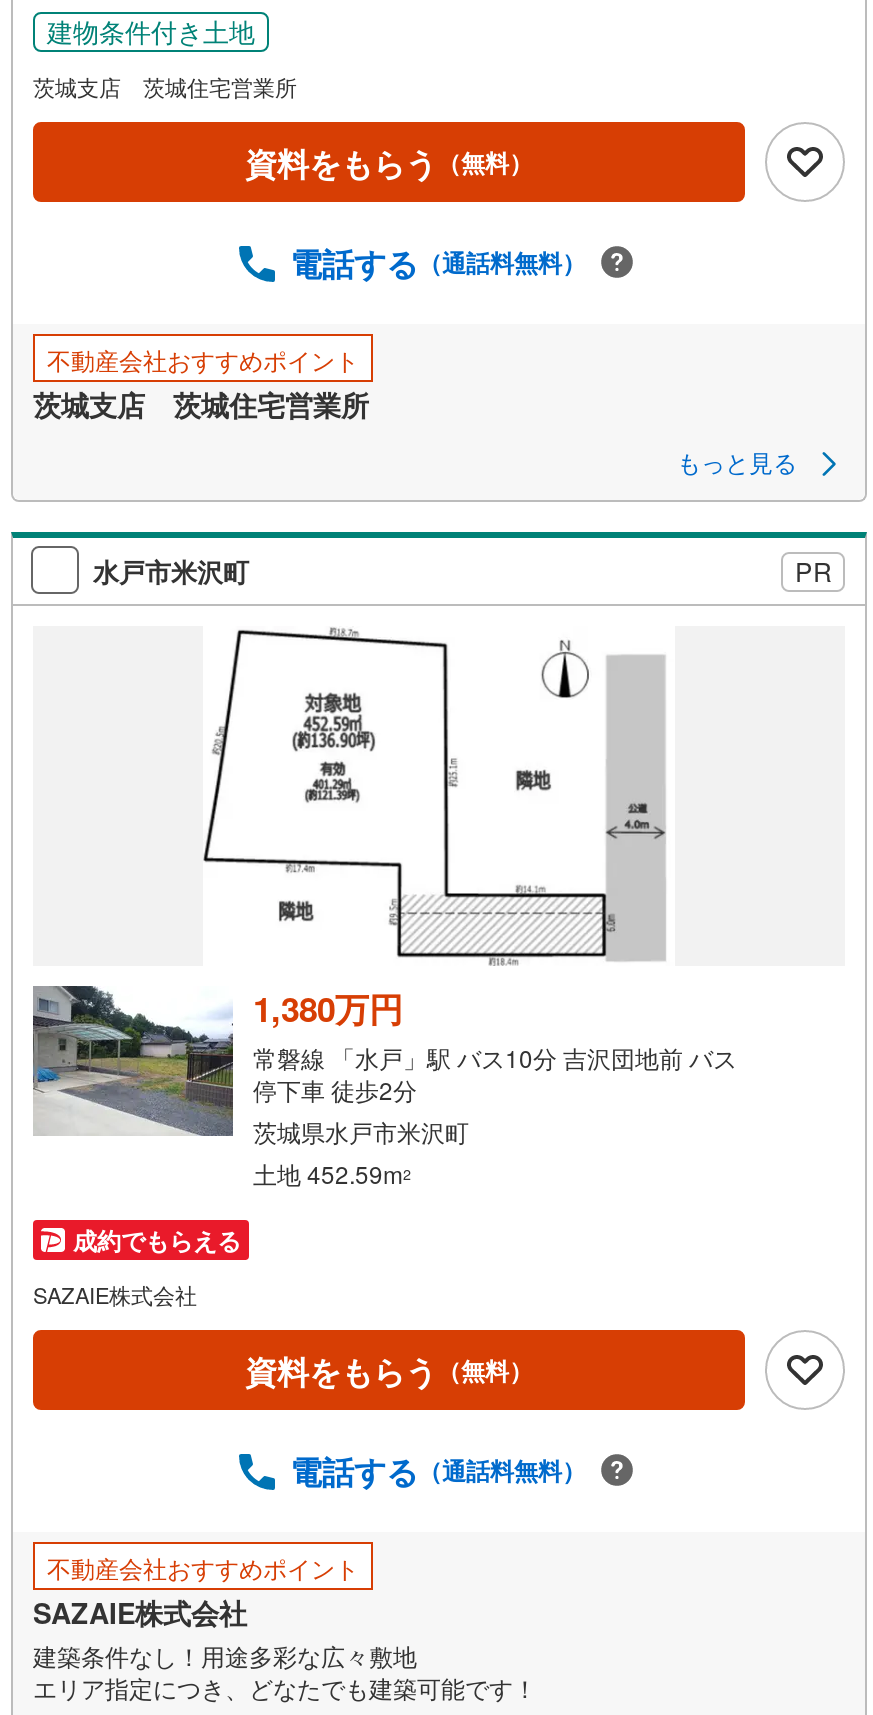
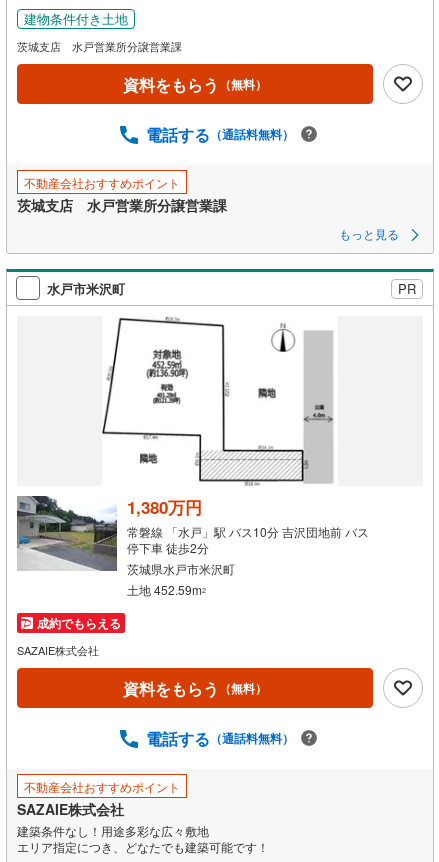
[33,71,319,103] 茨城支店 茨城住宅営業所 -> [17,38,182,54] 茨城支店 水戸営業所分譲営業課
[33,385,397,425] 茨城支店 茨城住宅営業所 -> [17,195,227,215] 茨城支店 水戸営業所分譲営業課

